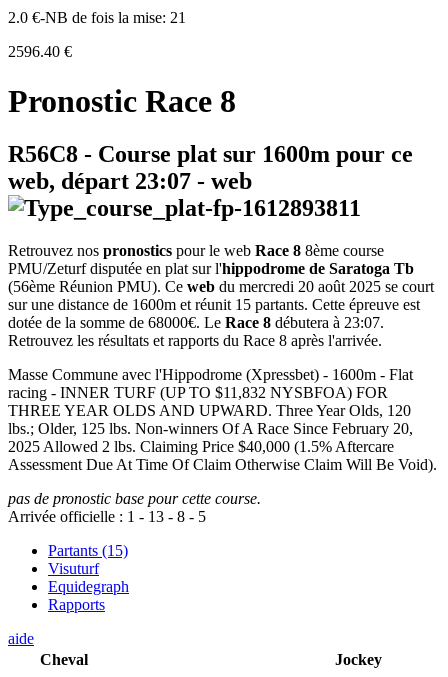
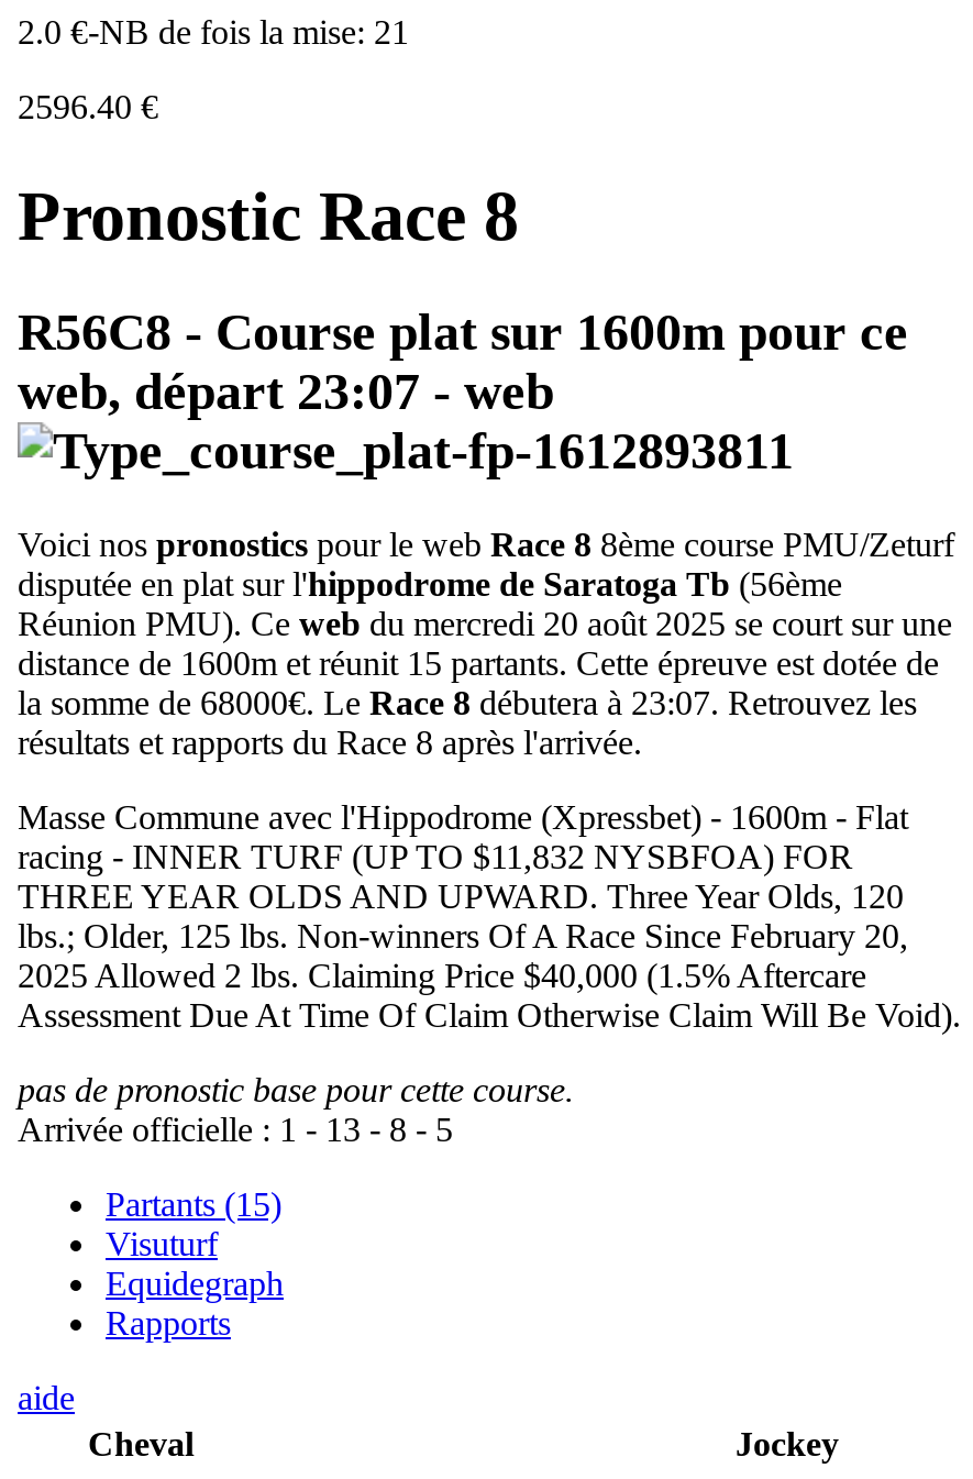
[8,242,434,349] Retrouvez nos pronostics pour le web Race 8 8ème course | PMU/Zeturf disputée en plat sur l'hippodrome de Saratoga Tb | (56ème Réunion PMU). Ce web du mercredi 20 août 2025 se court | sur une distance de 1600m et réunit 15 partants. Cette épreuve est | dotée de la somme de 68000€. Le Race 8 débutera à 23:07. | Retrouvez les résultats et rapports du Race 8 après l'arrivée. -> [18,526,954,761] Voici nos pronostics pour le web Race 8 8ème course PMU/Zeturf | disputée en plat sur l'hippodrome de Saratoga Tb (56ème | Réunion PMU). Ce webdu mercredi 20 août 2025 se court sur une | distance de 1600m et réunit 15 partants. Cette épreuve est dotée de | la somme de 68000€. Le Race 8 débutera à 23:07. Retrouvez les | résultats et rapports du Race 8 après l'arrivée.

